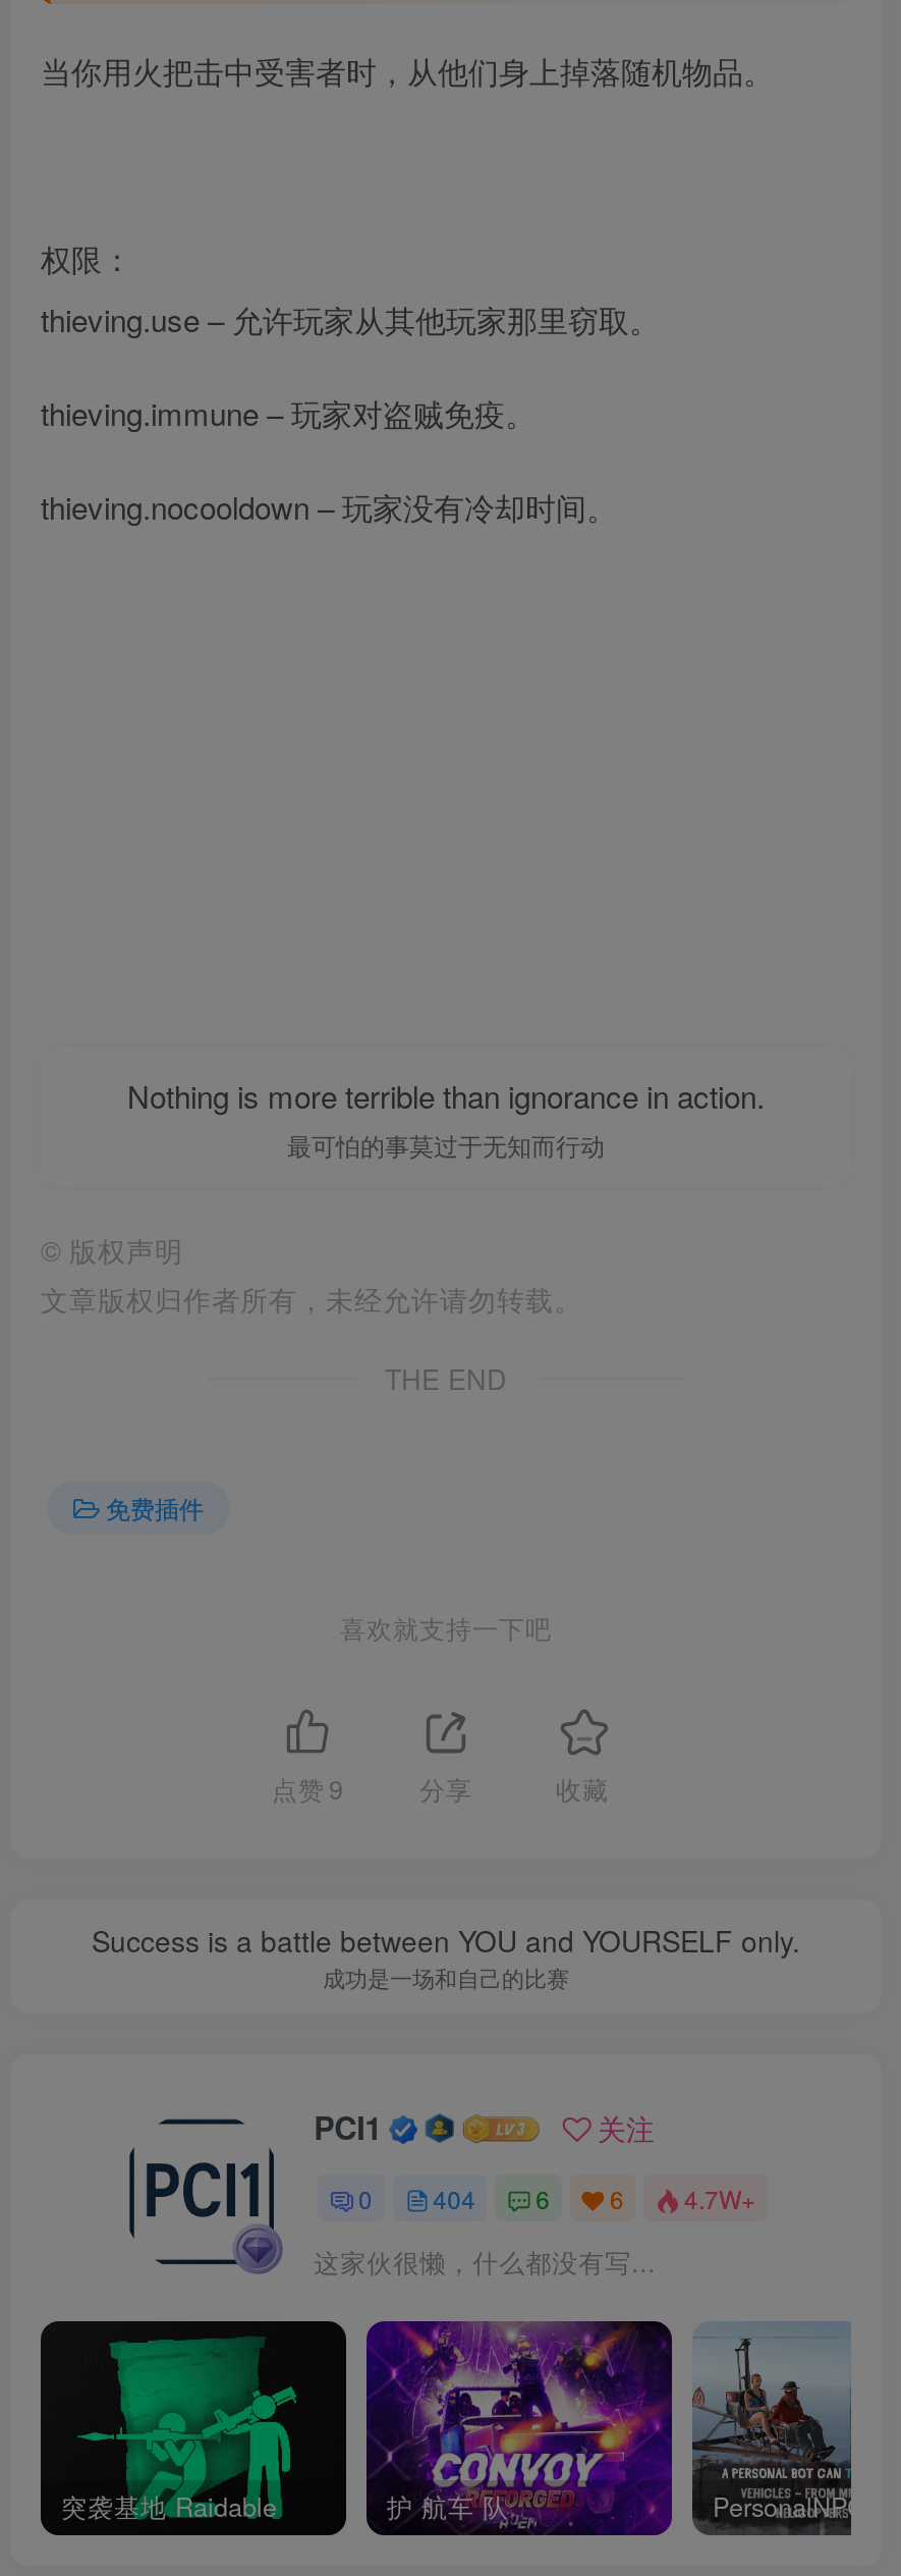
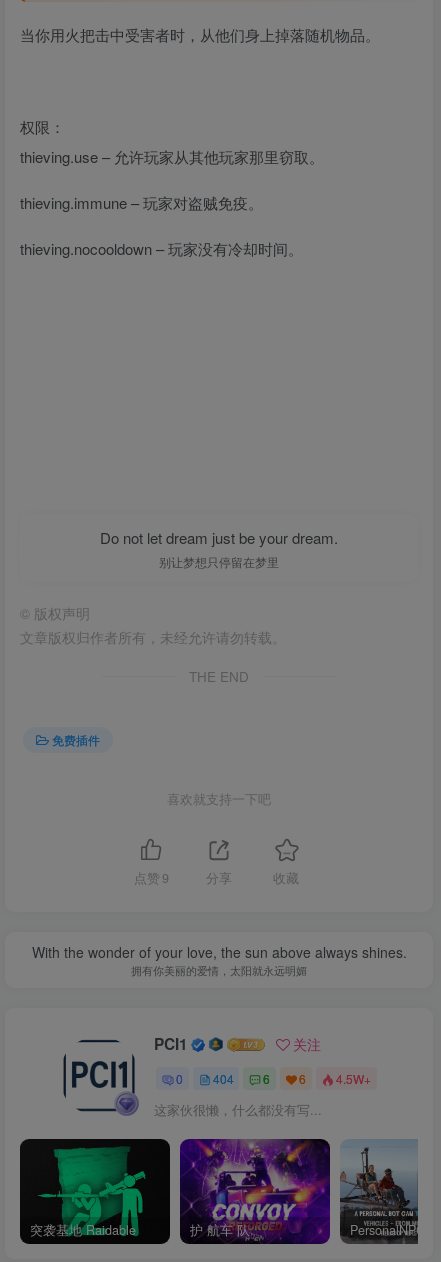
[127,1074,765,1161] Nothing is more terrible than ignorance in action. | 最可怕的事莫过于无知而行动 -> [100,527,338,570] Do not let dream just be your dream. | 别让梦想只停留在梦里
[92,1921,800,1994] Success is a battle between YOU and YOURSELF only. | 成功是一场和自己的比赛 -> [31,942,406,978] With the wonder of your love, the sun above always shines. | 拥有你美丽的爱情，太阳就永远明媚
[358,2181,755,2216] 0 404 6 6 4.7W+ -> [176,1070,371,1087] 0 404 6 6 4.5W+

